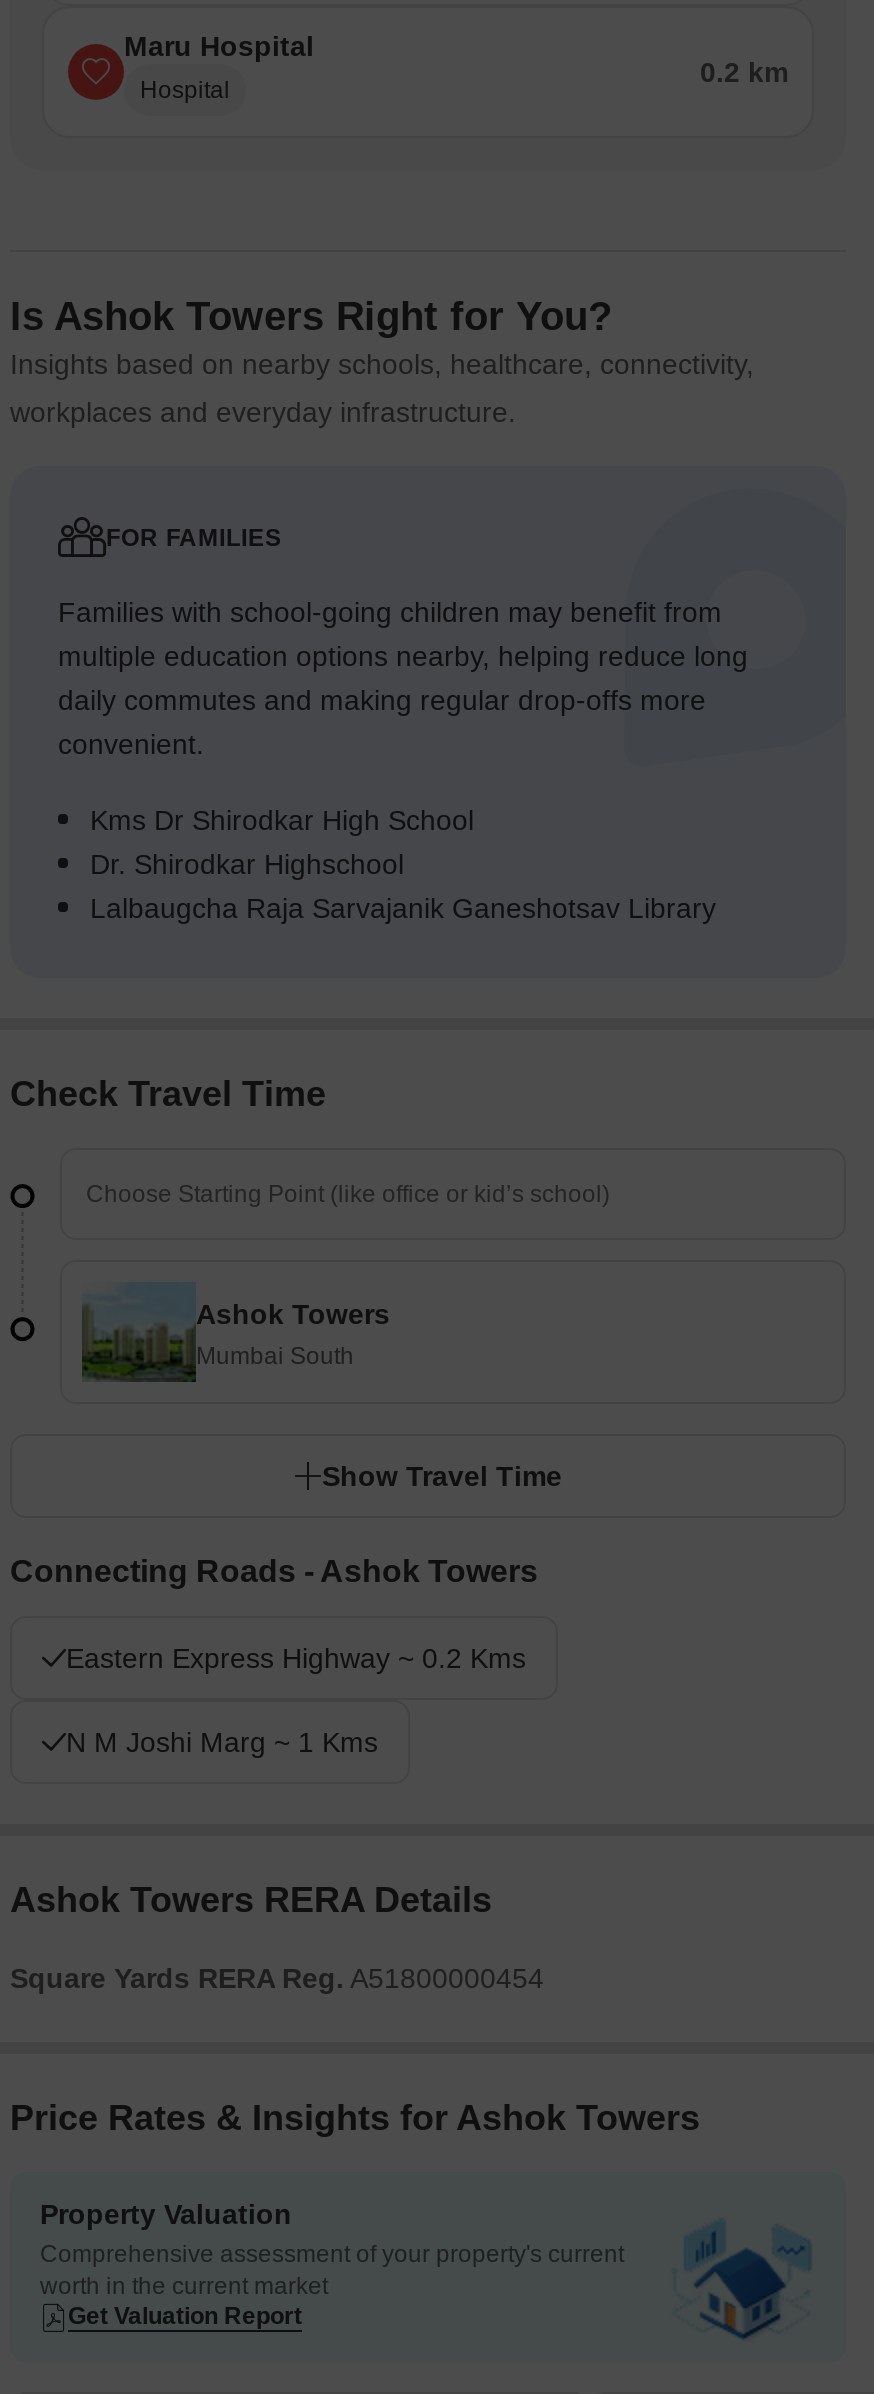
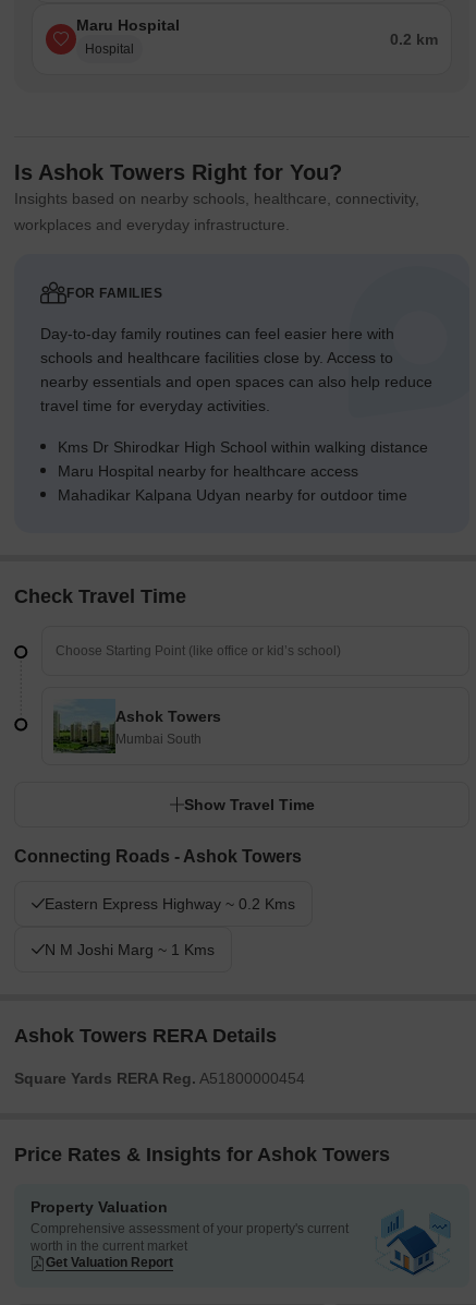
[58,597,748,761] Families with school-going children may benefit from | multiple education options nearby, helping reduce long | daily commutes and making regular drop-offs more | convenient. -> [40,325,432,415] Day-to-day family routines can feel easier here with | schools and healthcare facilities close by. Access to | nearby essentials and open spaces can also help reduce | travel time for everyday activities.
[90,805,716,925] Kms Dr Shirodkar High School | Dr. Shirodkar Highschool | Lalbaugcha Raja Sarvajanik Ganeshotsav Library -> [58,439,428,504] Kms Dr Shirodkar High School within walking distance | Maru Hospital nearby for healthcare access | Mahadikar Kalpana Udyan nearby for outdoor time

